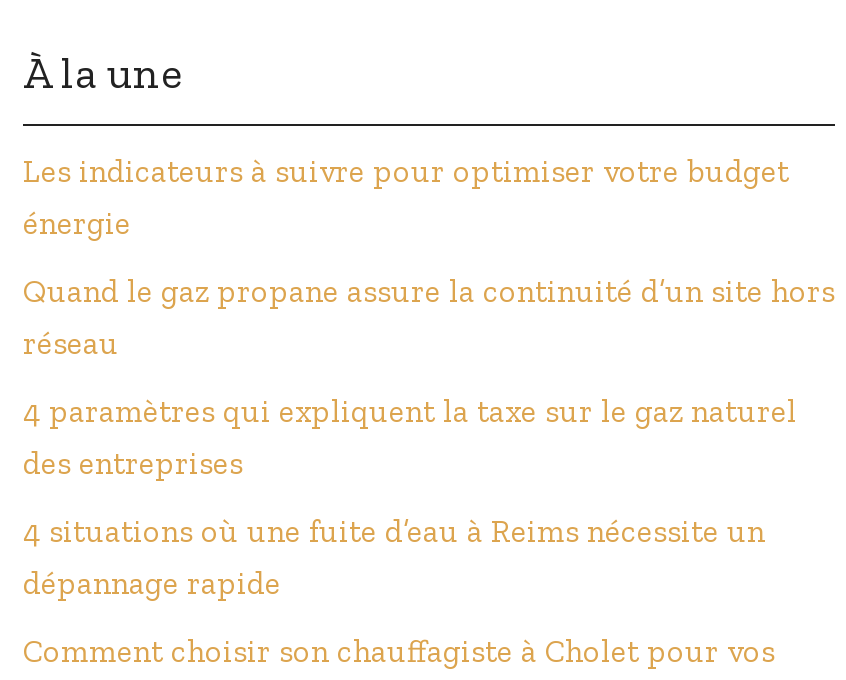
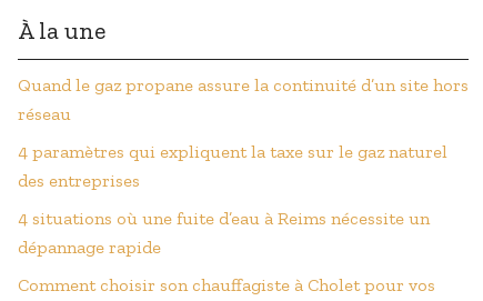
[23,152,789,242] Les indicateurs à suivre pour optimiser votre budget | énergie -> none

